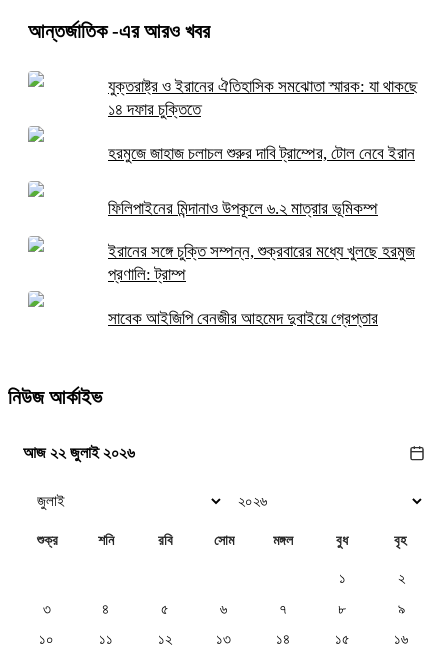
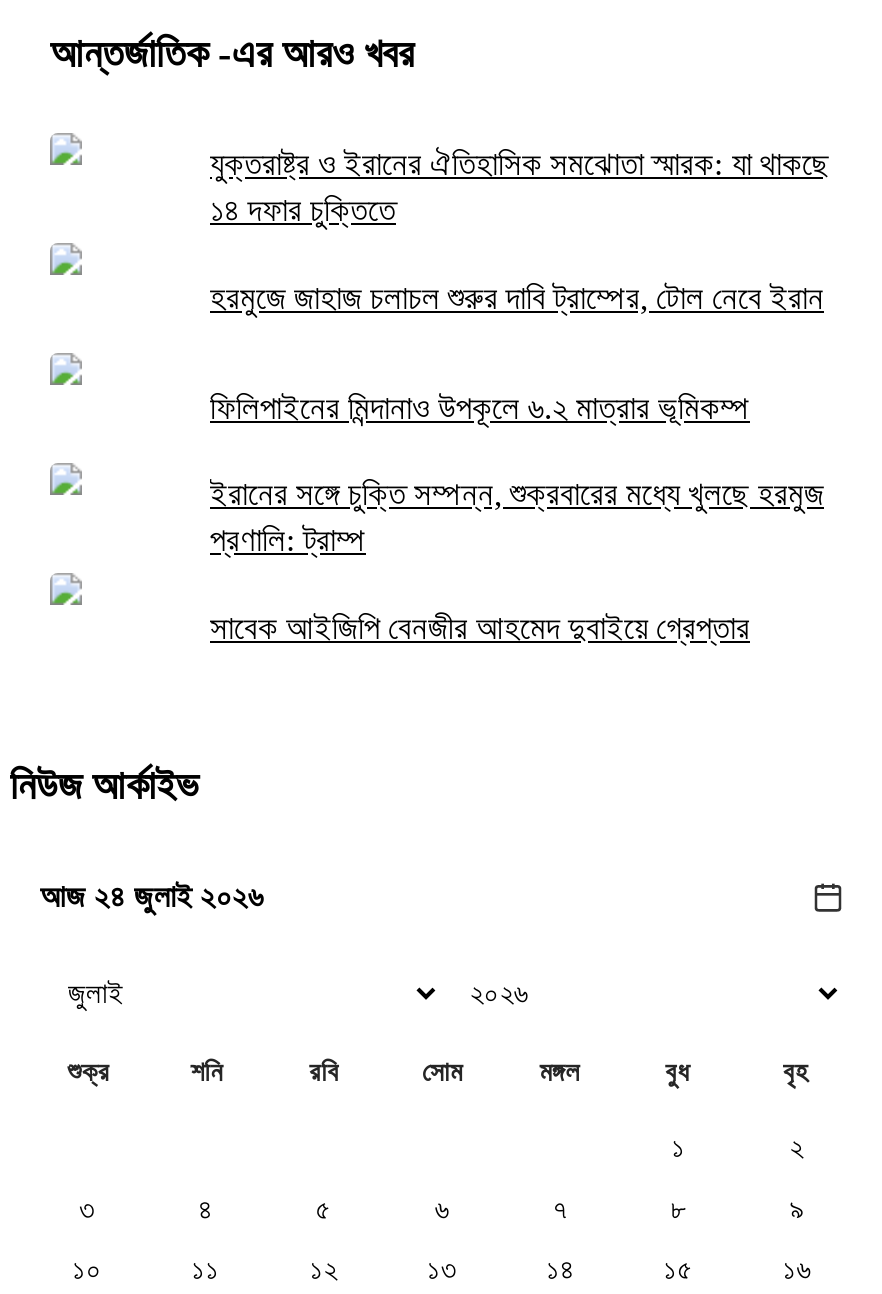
[23,444,135,461] আজ ২২ জুলাই ২০২৬ -> [40,878,264,912] আজ ২৪ জুলাই ২০২৬

